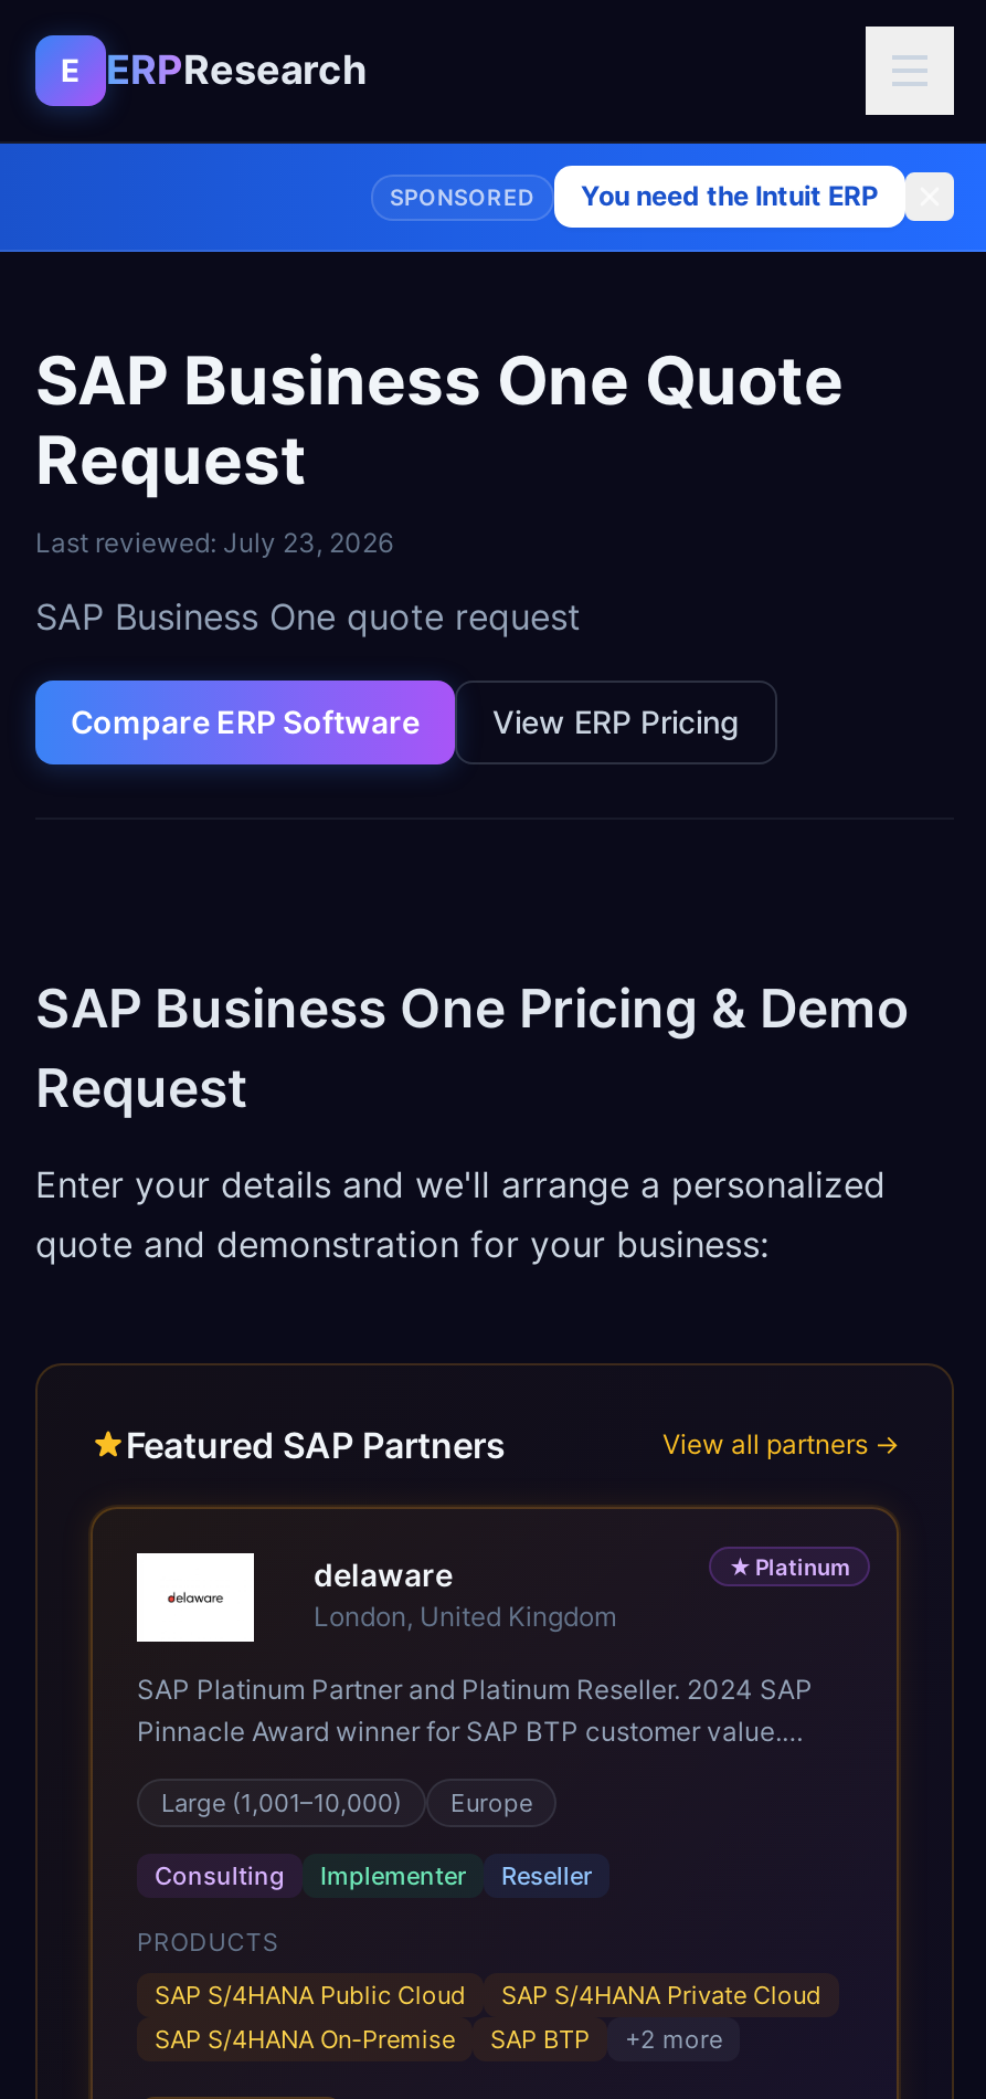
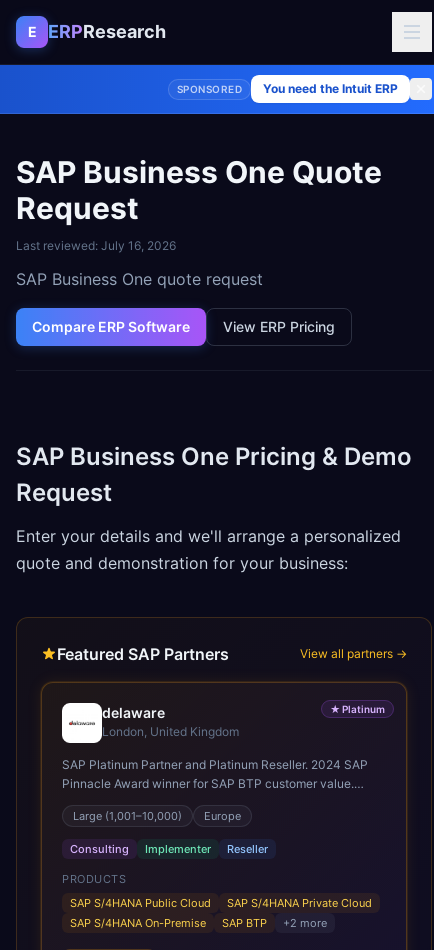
[35,526,393,559] Last reviewed: July 23, 2026 -> [16,238,176,253] Last reviewed: July 16, 2026

